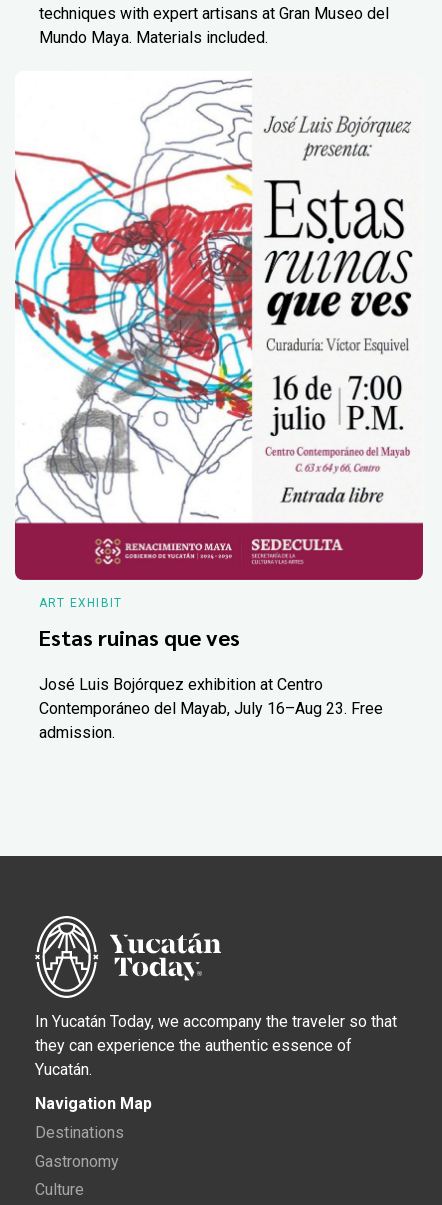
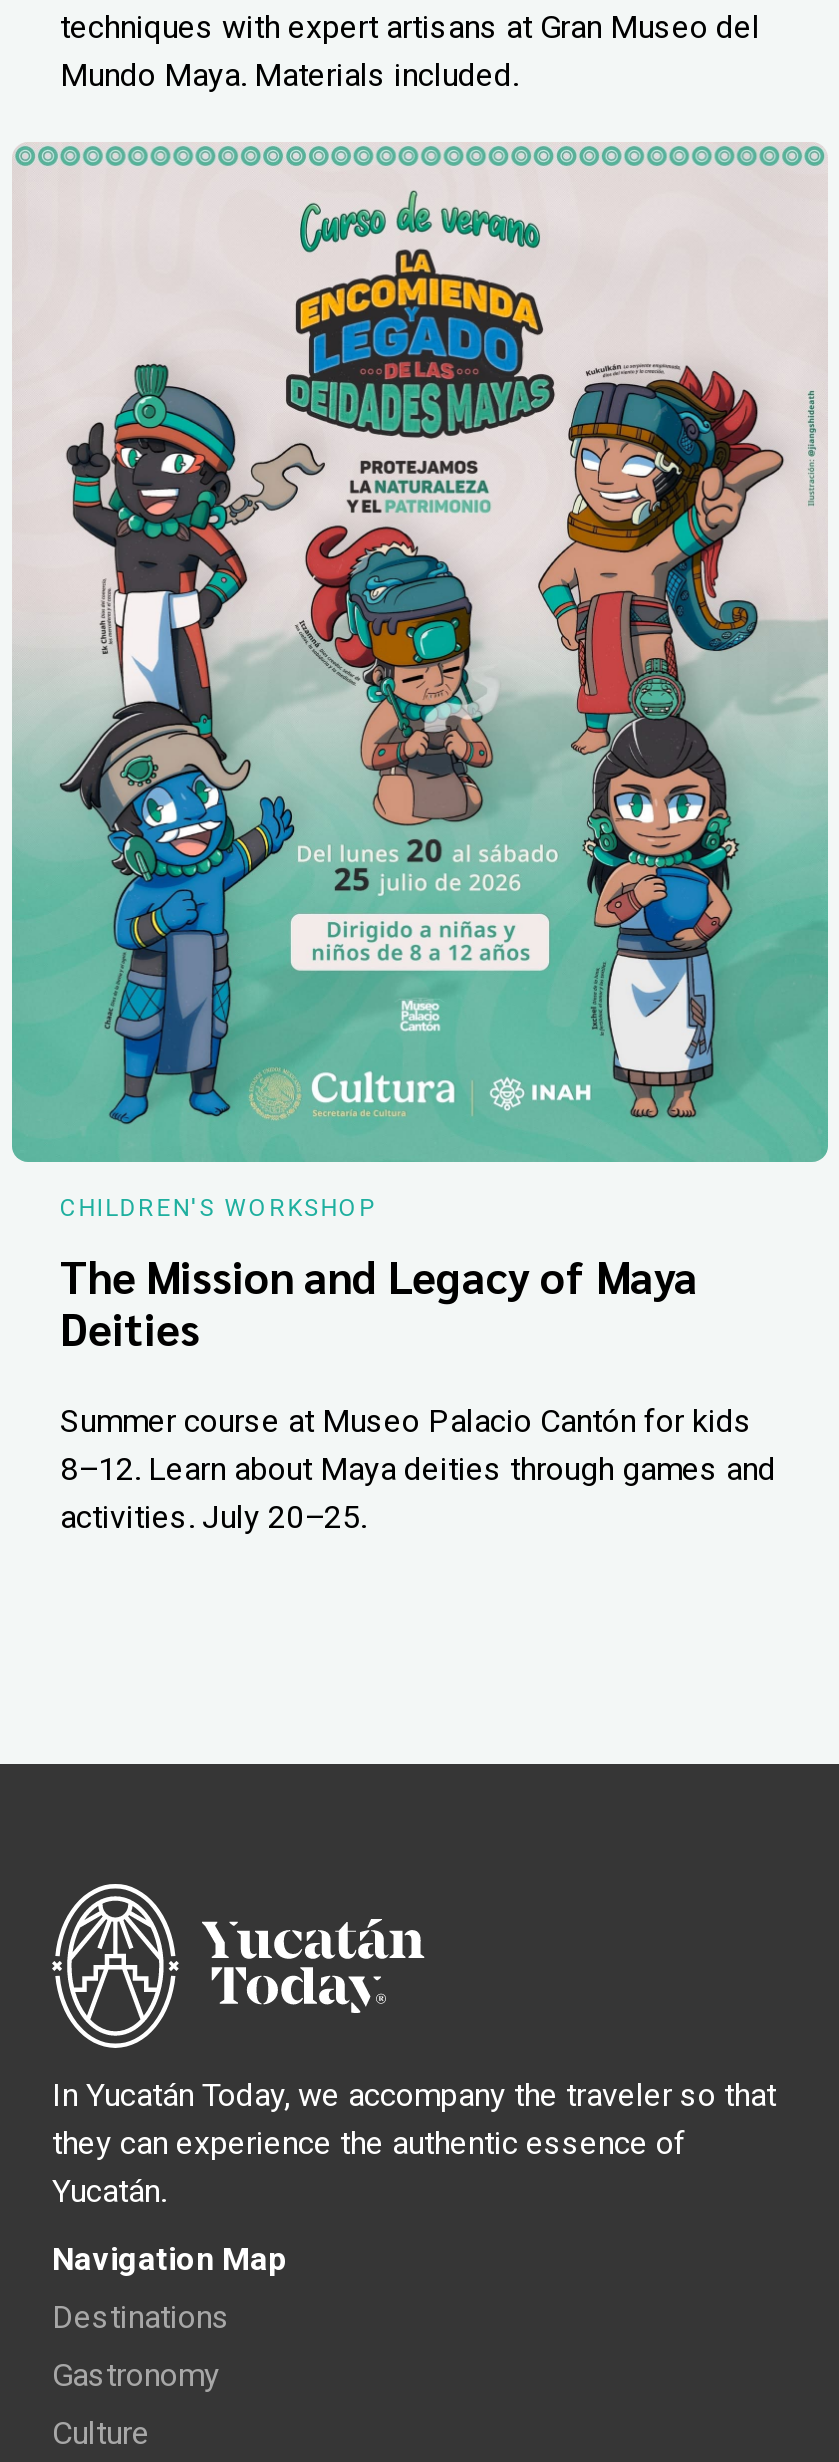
[14,72,424,610] [image] | ART EXHIBIT -> [10,144,830,1221] [image] | CHILDREN'S WORKSHOP
[39,623,240,651] Estas ruinas que ves -> [60,1247,698,1355] The Mission and Legacy of Maya | Deities
[39,675,383,742] José Luis Bojórquez exhibition at Centro | Contemporáneo del Mayab, July 16–Aug 23. Free | admission. -> [60,1402,776,1536] Summer course at Museo Palacio Cantón for kids | 8–12. Learn about Maya deities through games and | activities. July 20–25.

